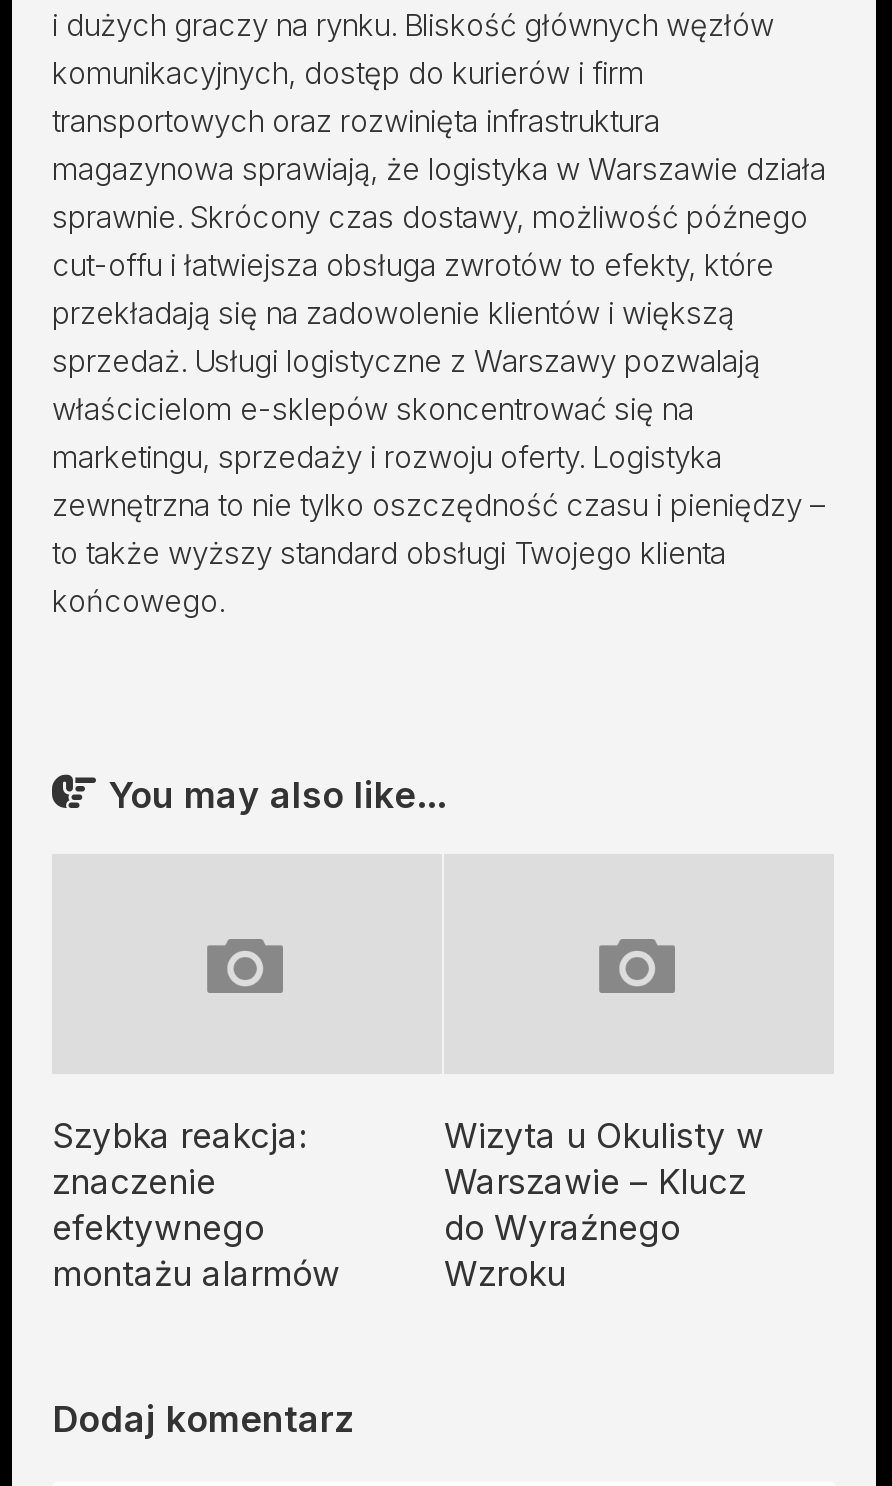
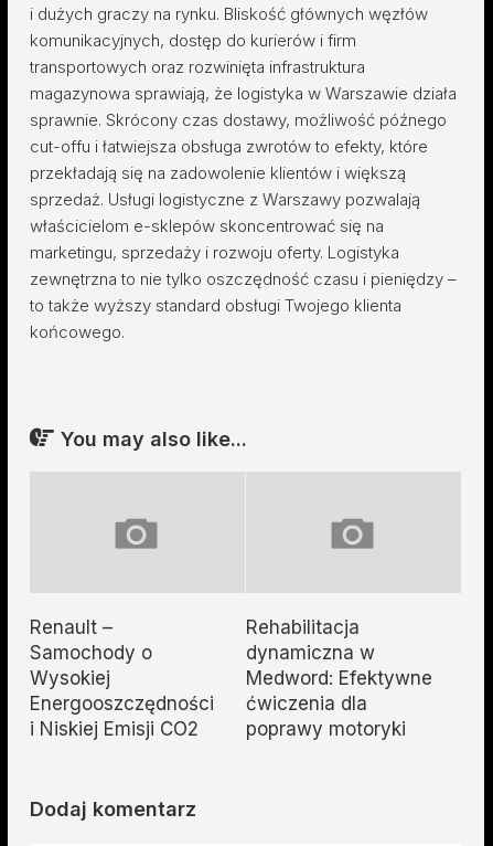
[52,1115,340,1293] Szybka reakcja: | znaczenie | efektywnego | montażu alarmów -> [30,616,214,740] Renault – | Samochody o | Wysokiej | Energooszczędności | i Niskiej Emisji CO2
[444,1115,764,1293] Wizyta u Okulisty w | Warszawie – Klucz | do Wyraźnego | Wzroku -> [246,616,432,740] Rehabilitacja | dynamiczna w | Medword: Efektywne | ćwiczenia dla | poprawy motoryki

